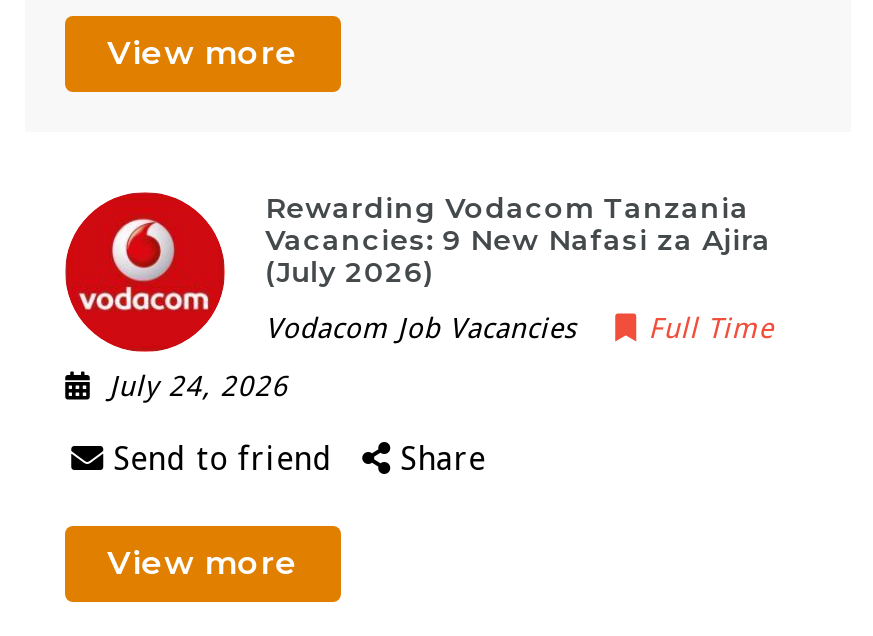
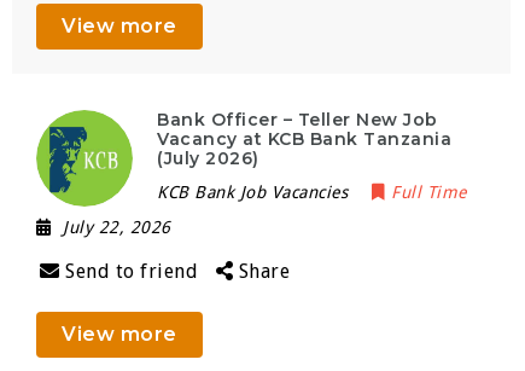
[63,190,288,402] [image] | July 24, 2026 -> [35,109,171,237] [image] | July 22, 2026
[265,190,771,258] Rewarding Vodacom Tanzania | Vacancies: 9 New Nafasi za Ajira -> [157,109,451,150] Bank Officer – Teller New Job | Vacancy at KCB Bank Tanzania
[265,312,576,344] Vodacom Job Vacancies -> [157,182,348,202] KCB Bank Job Vacancies

